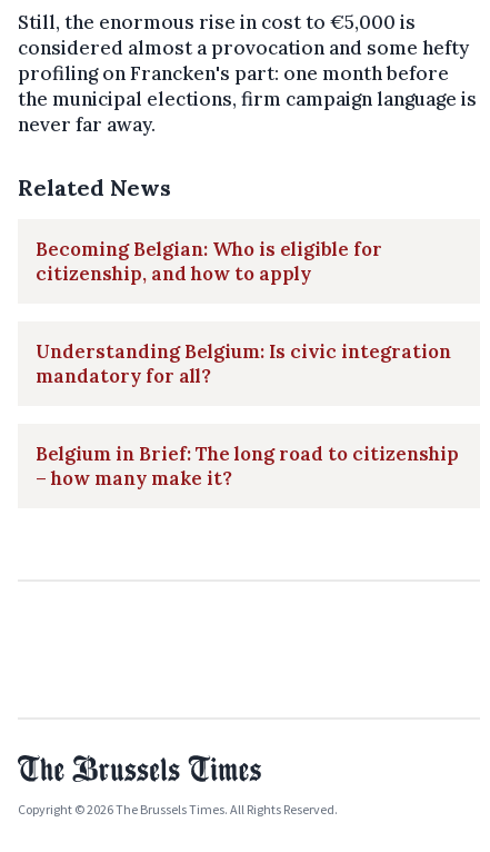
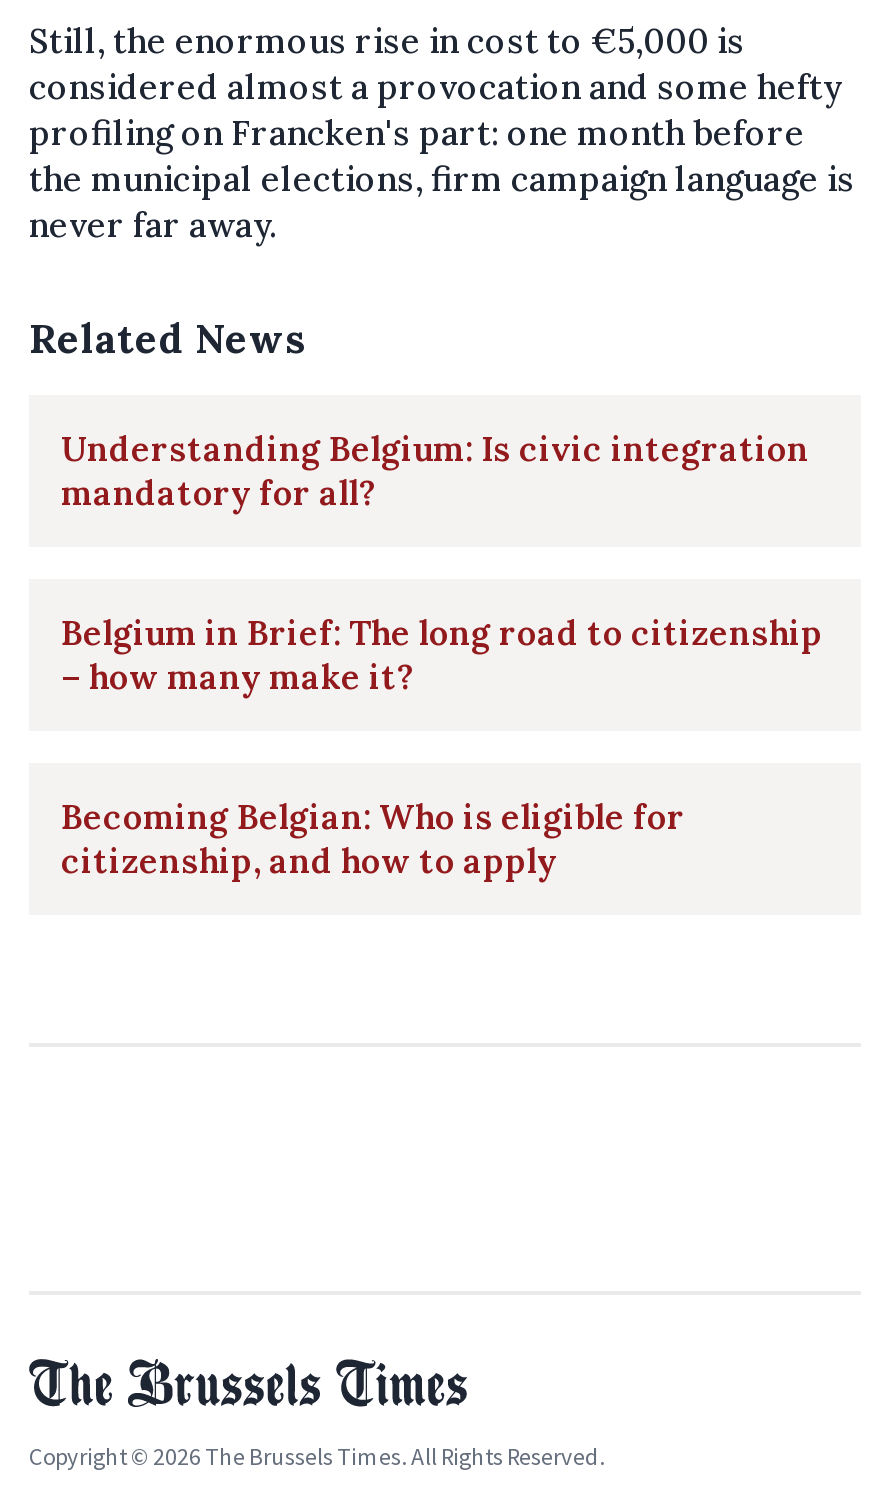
moved [36,237,382,286] -> [61,796,685,884]: Becoming Belgian: Who is eligible for | citizenship, and how to apply
moved [36,340,459,491] -> [61,428,823,700]: Understanding Belgium: Is civic integration | mandatory for all? | Belgium in Brief: The long road to citizenship | – how many make it?

